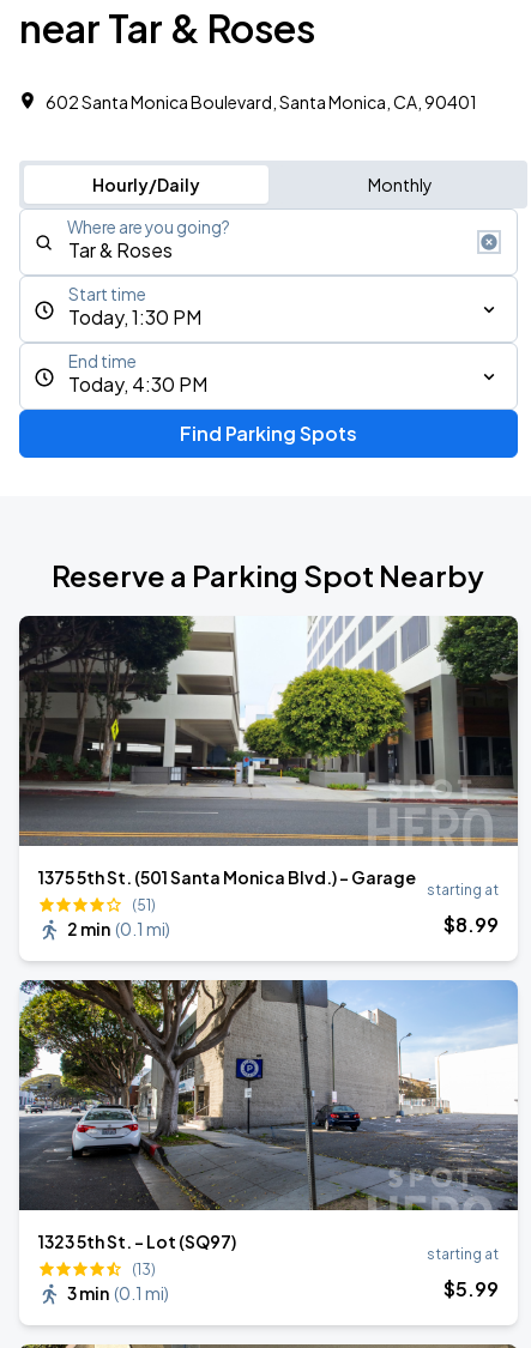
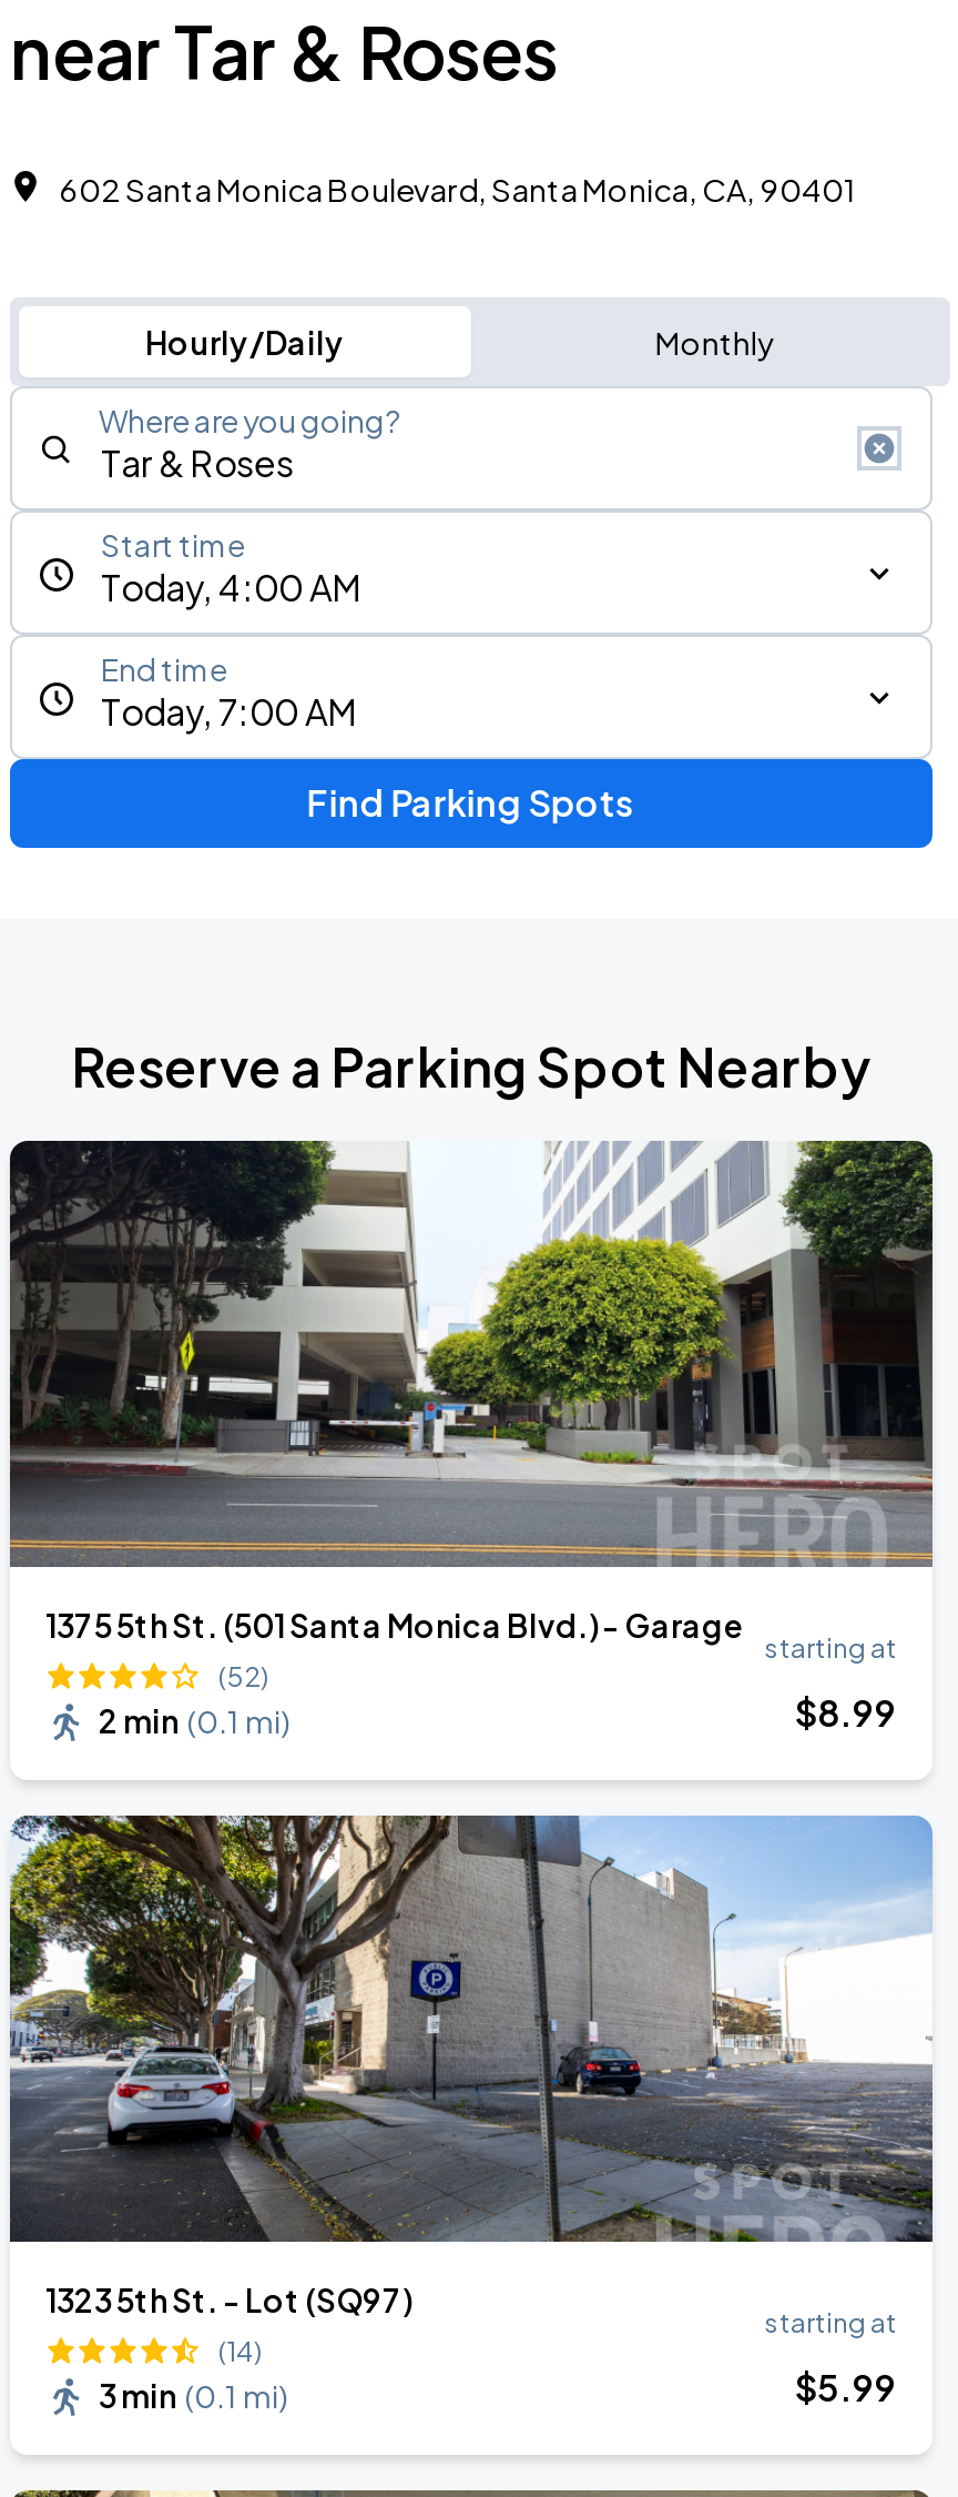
[68,304,201,330] Today, 1:30 PM -> [101,564,360,610] Today, 4:00 AM
[68,371,207,397] Today, 4:30 PM -> [101,688,356,735] Today, 7:00 AM
[132,896,156,914] (51) -> [218,1660,269,1694] (52)
[132,1261,156,1279] (13) -> [218,2335,263,2368] (14)

